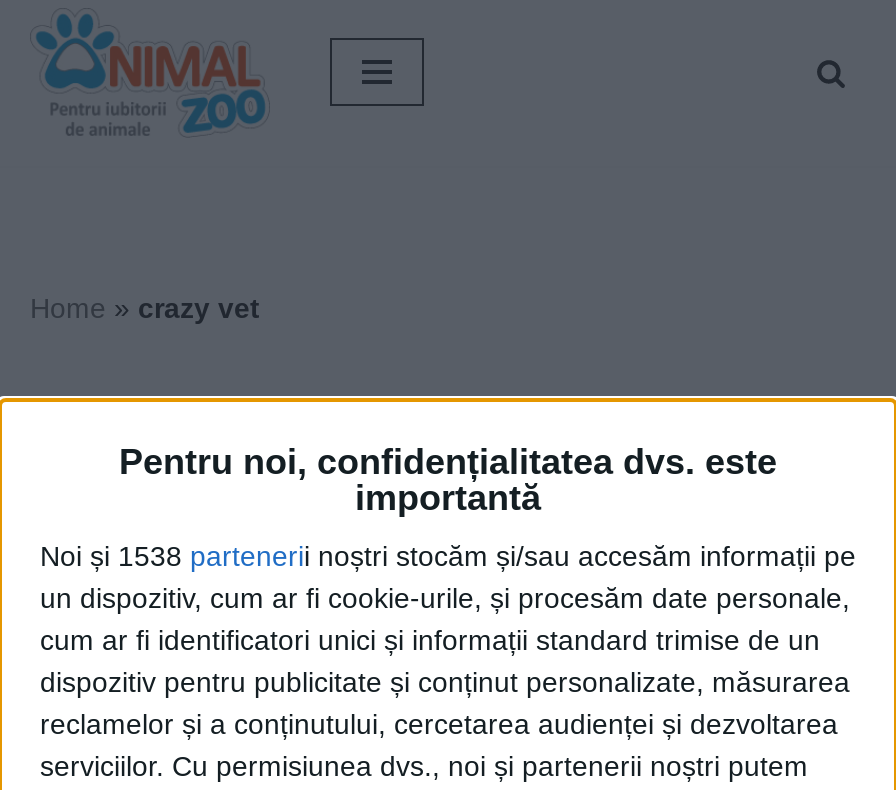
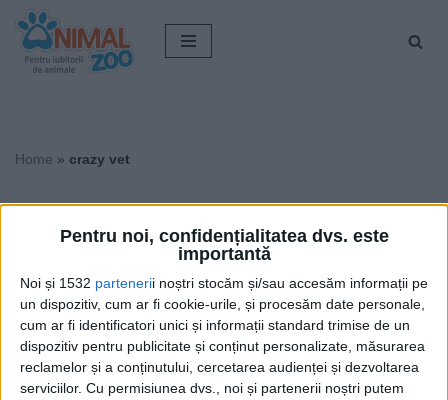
[40,541,856,573] Noi și 1538 parteneri i noștri stocăm și/sau accesăm informații pe -> [20,275,428,291] Noi și 1532 parteneri i noștri stocăm și/sau accesăm informații pe

